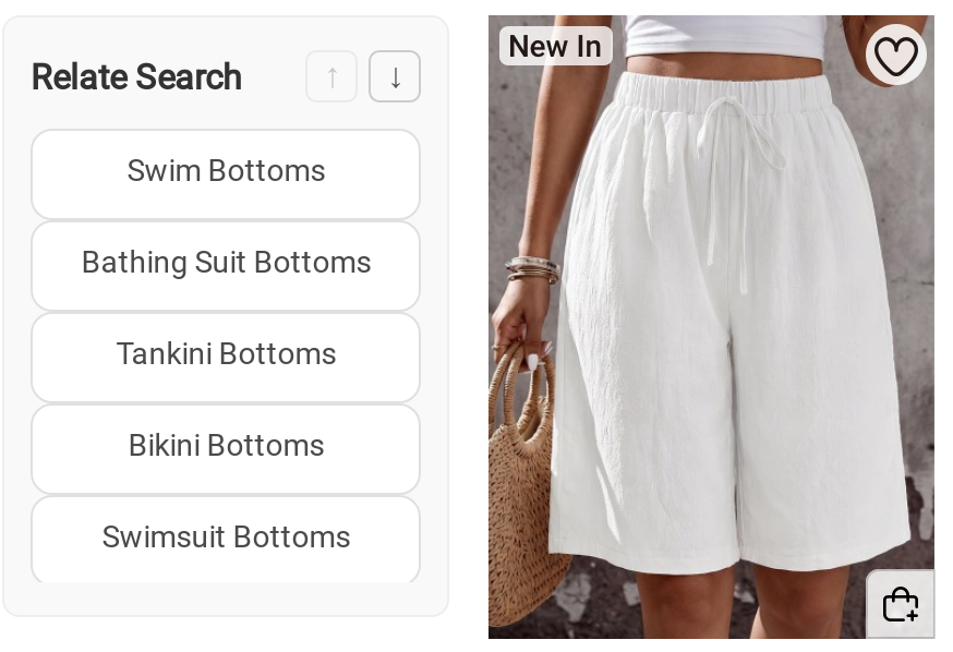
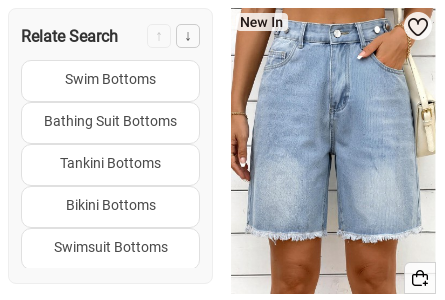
[486,13,938,641] [image] -> [230,7,436,295] [image]

